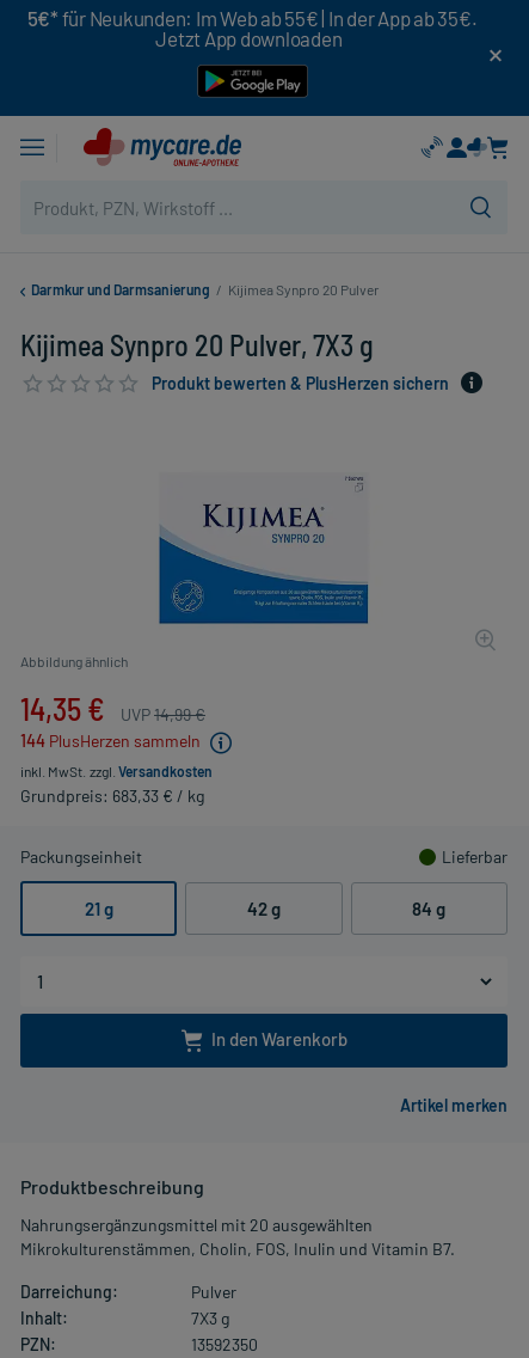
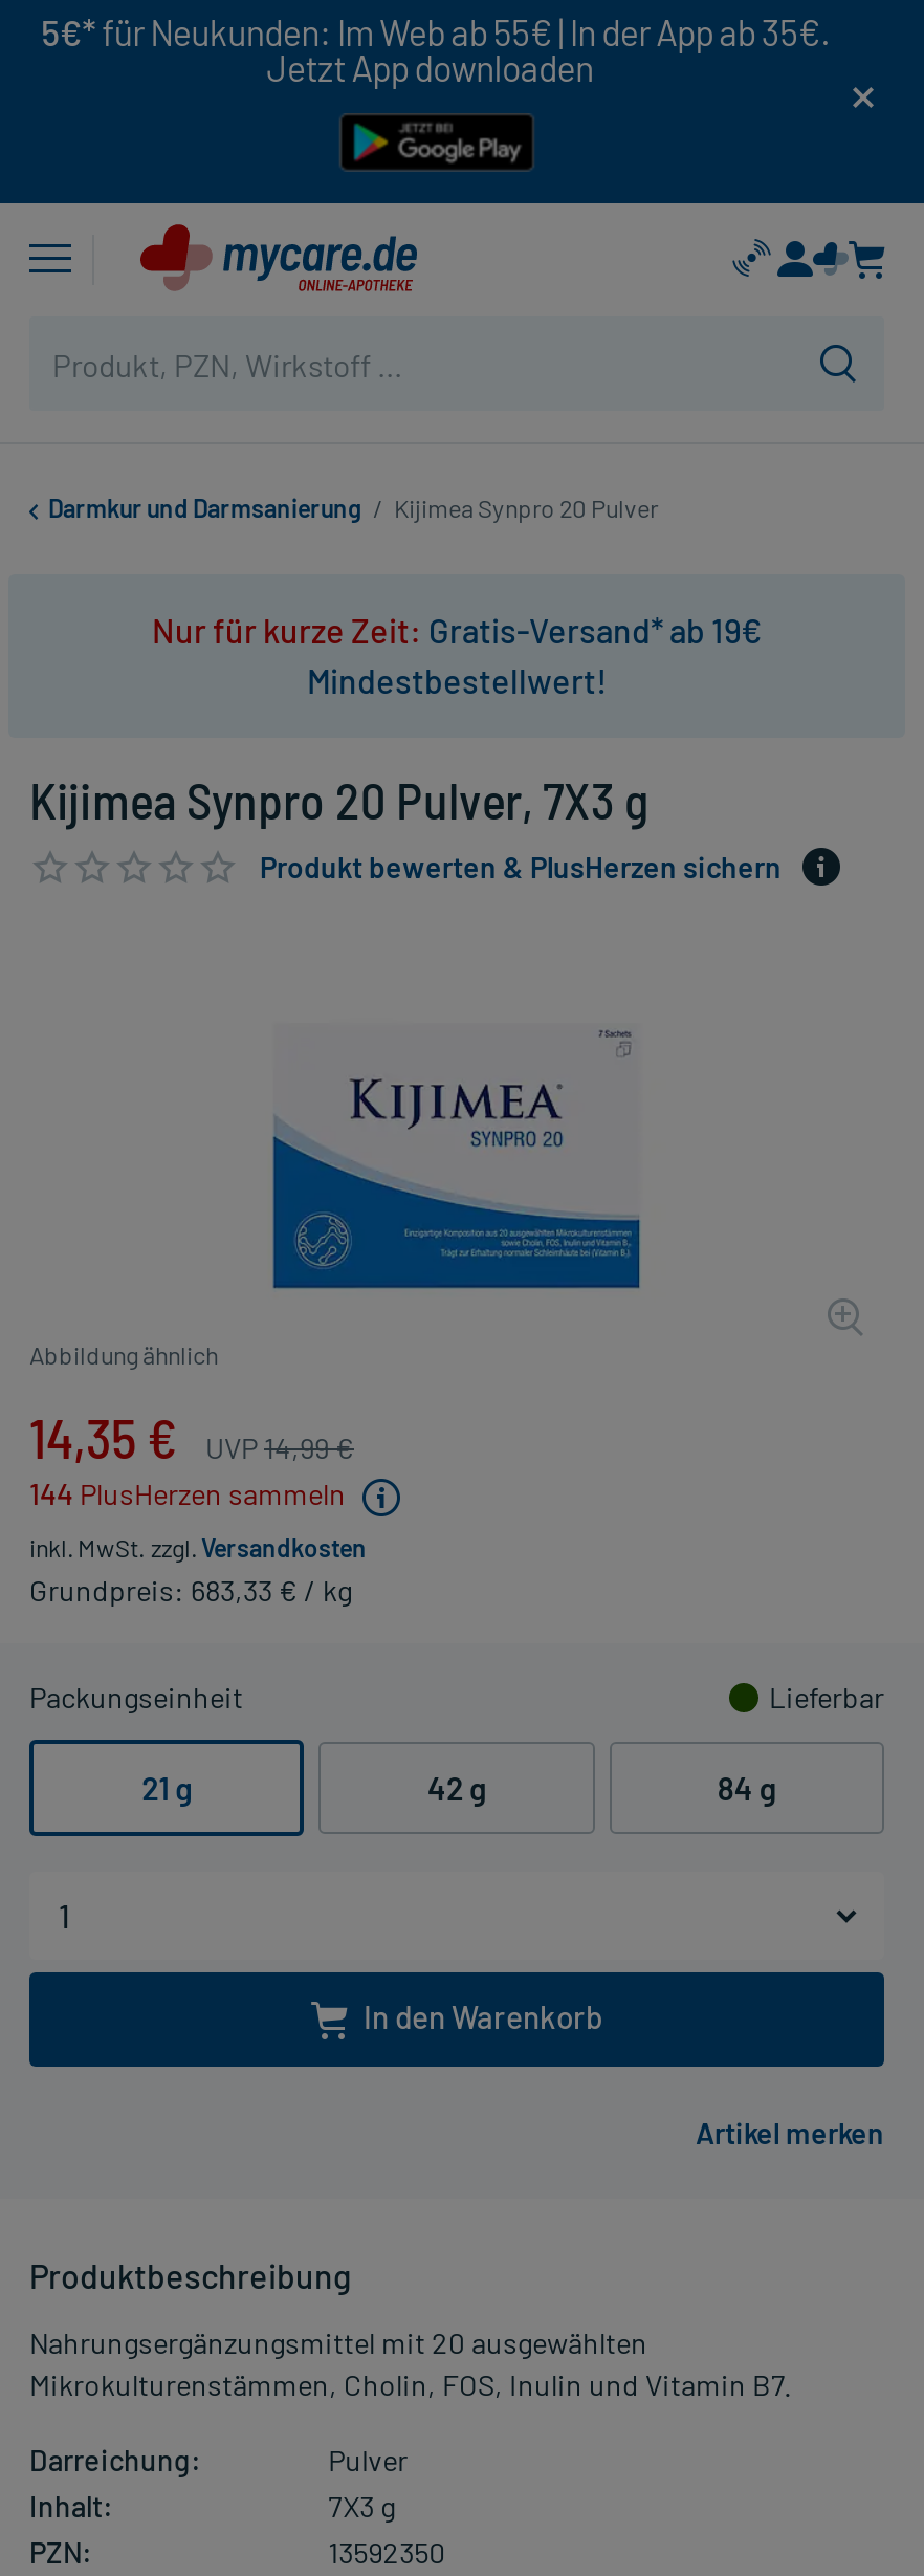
none -> [152,610,762,700] Nur für kurze Zeit: Gratis-Versand* ab 19€ | Mindestbestellwert!

